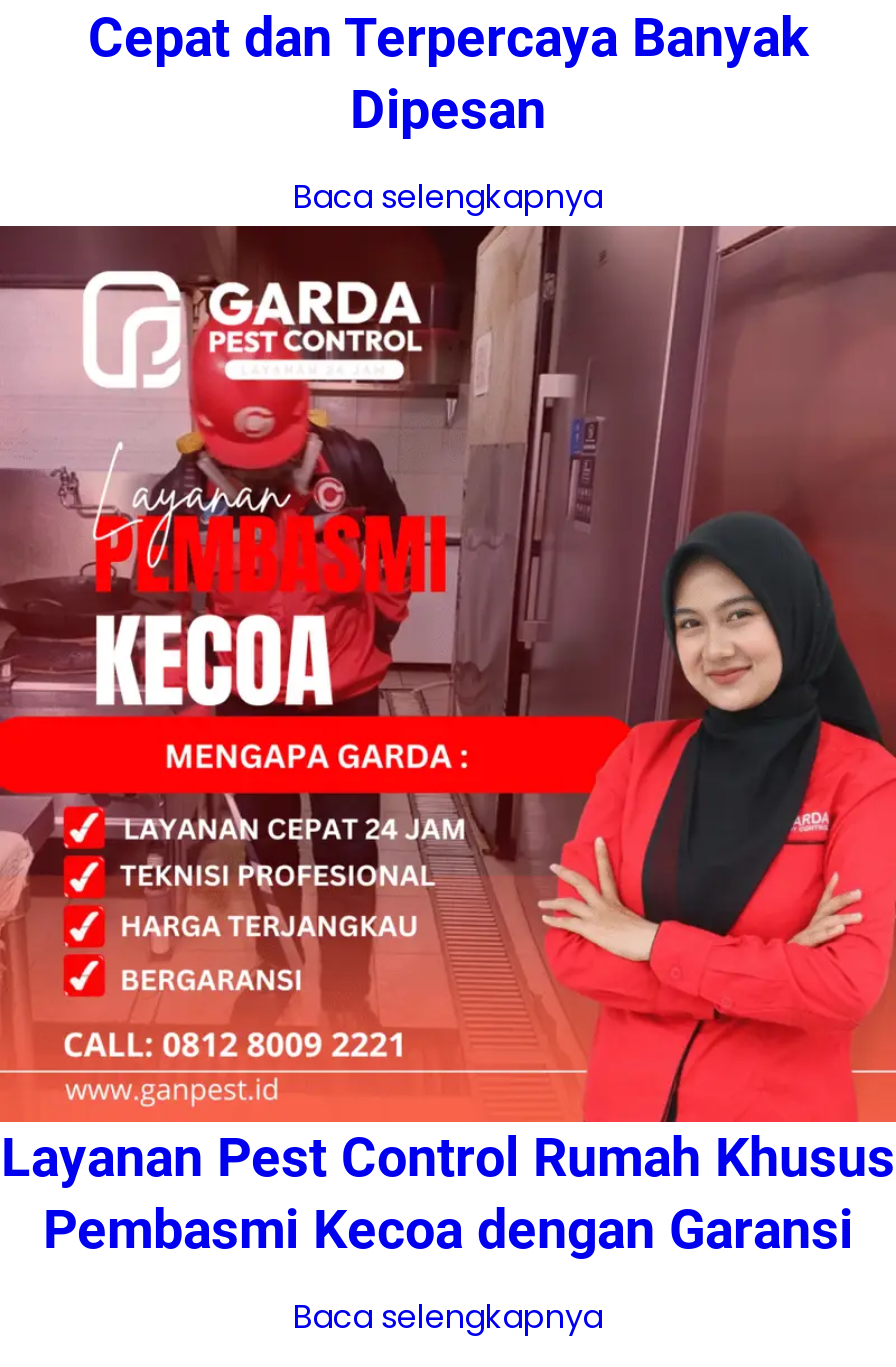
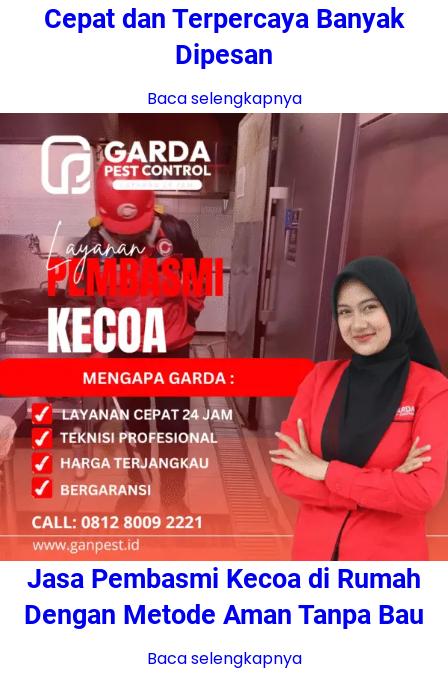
[1,1127,895,1263] Layanan Pest Control Rumah Khusus | Pembasmi Kecoa dengan Garansi -> [24,563,424,631] Jasa Pembasmi Kecoa di Rumah | Dengan Metode Aman Tanpa Bau

